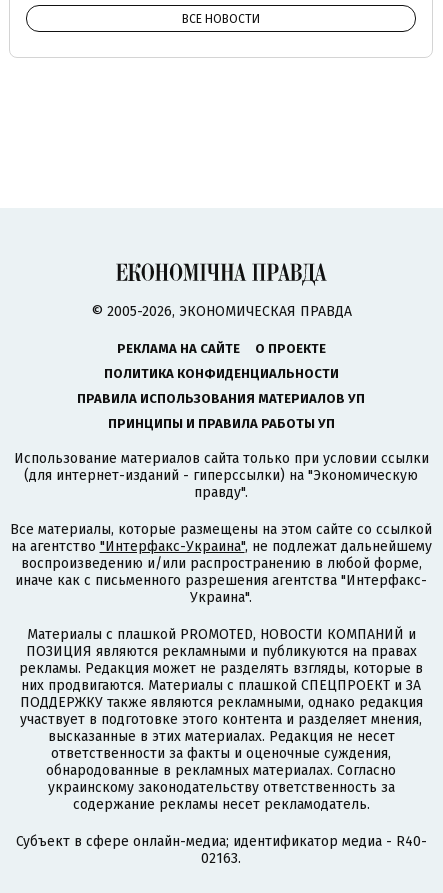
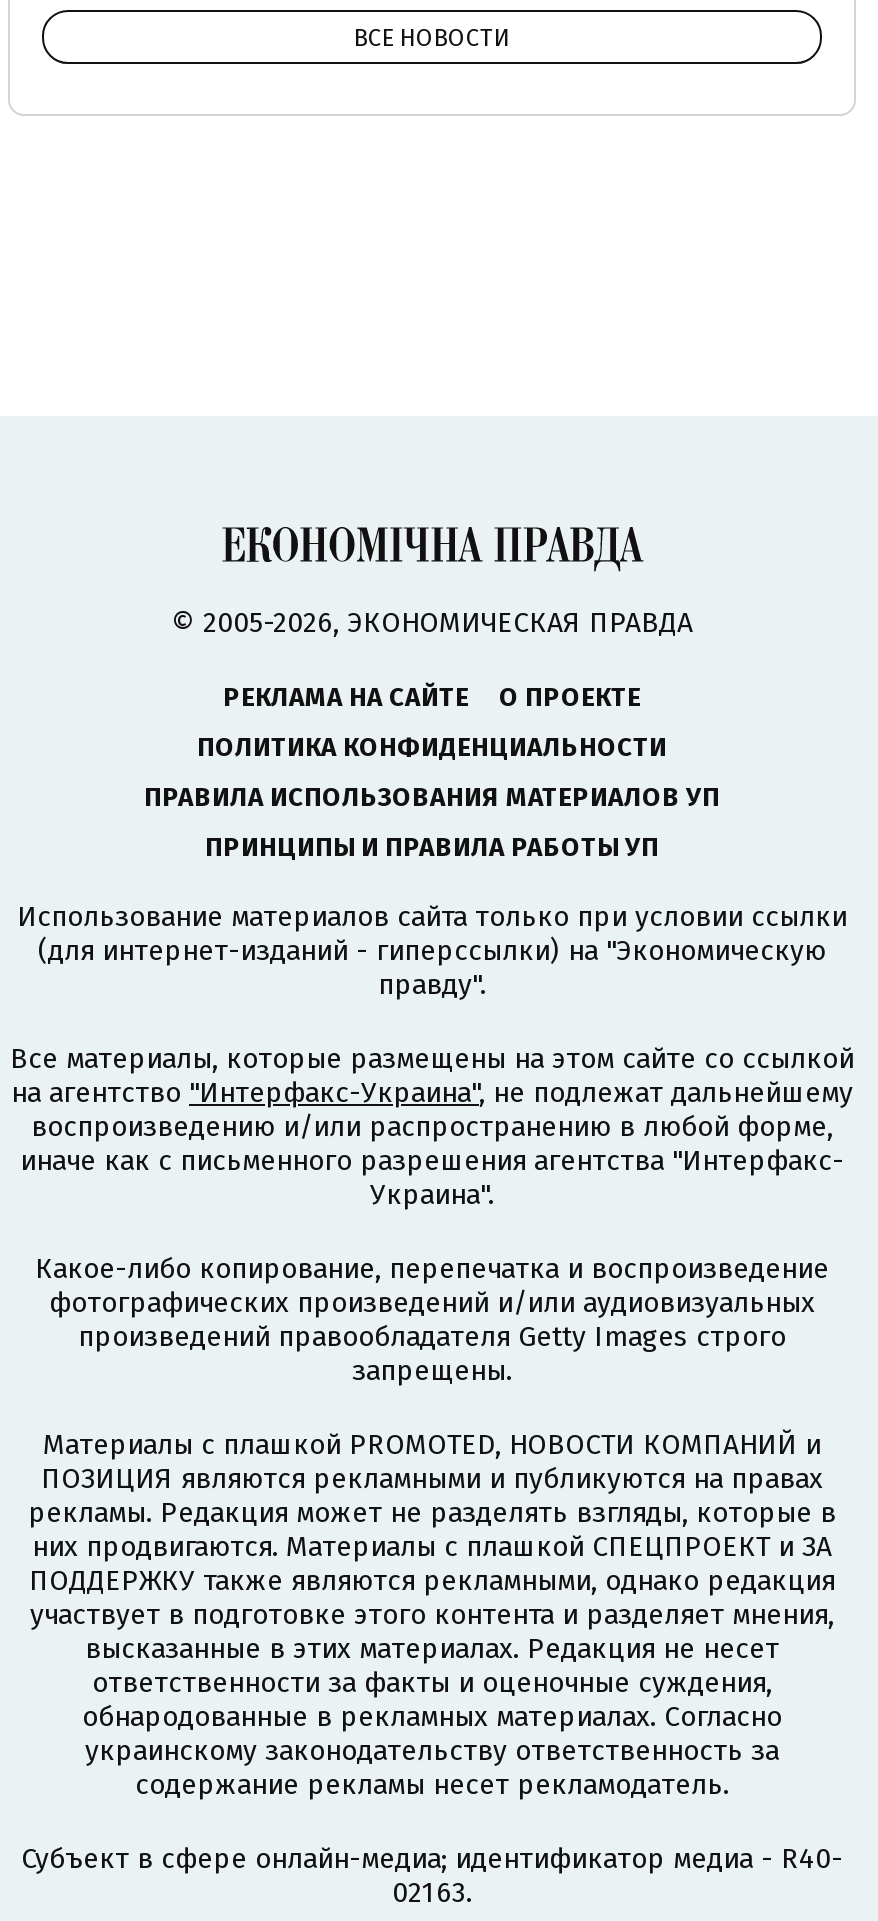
none -> [35,1253,829,1389] Какое-либо копирование, перепечатка и воспроизведение | фотографических произведений и/или аудиовизуальных | произведений правообладателя Getty Images строго | запрещены.

